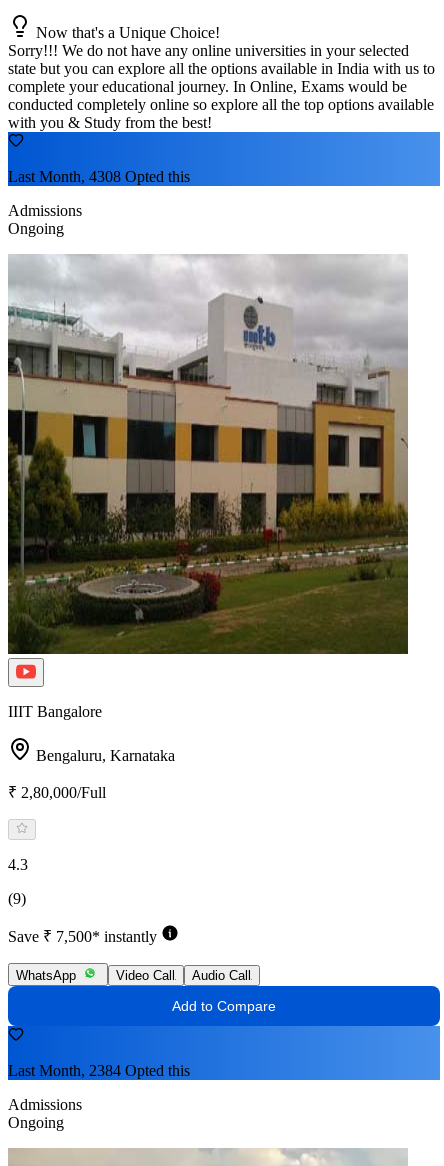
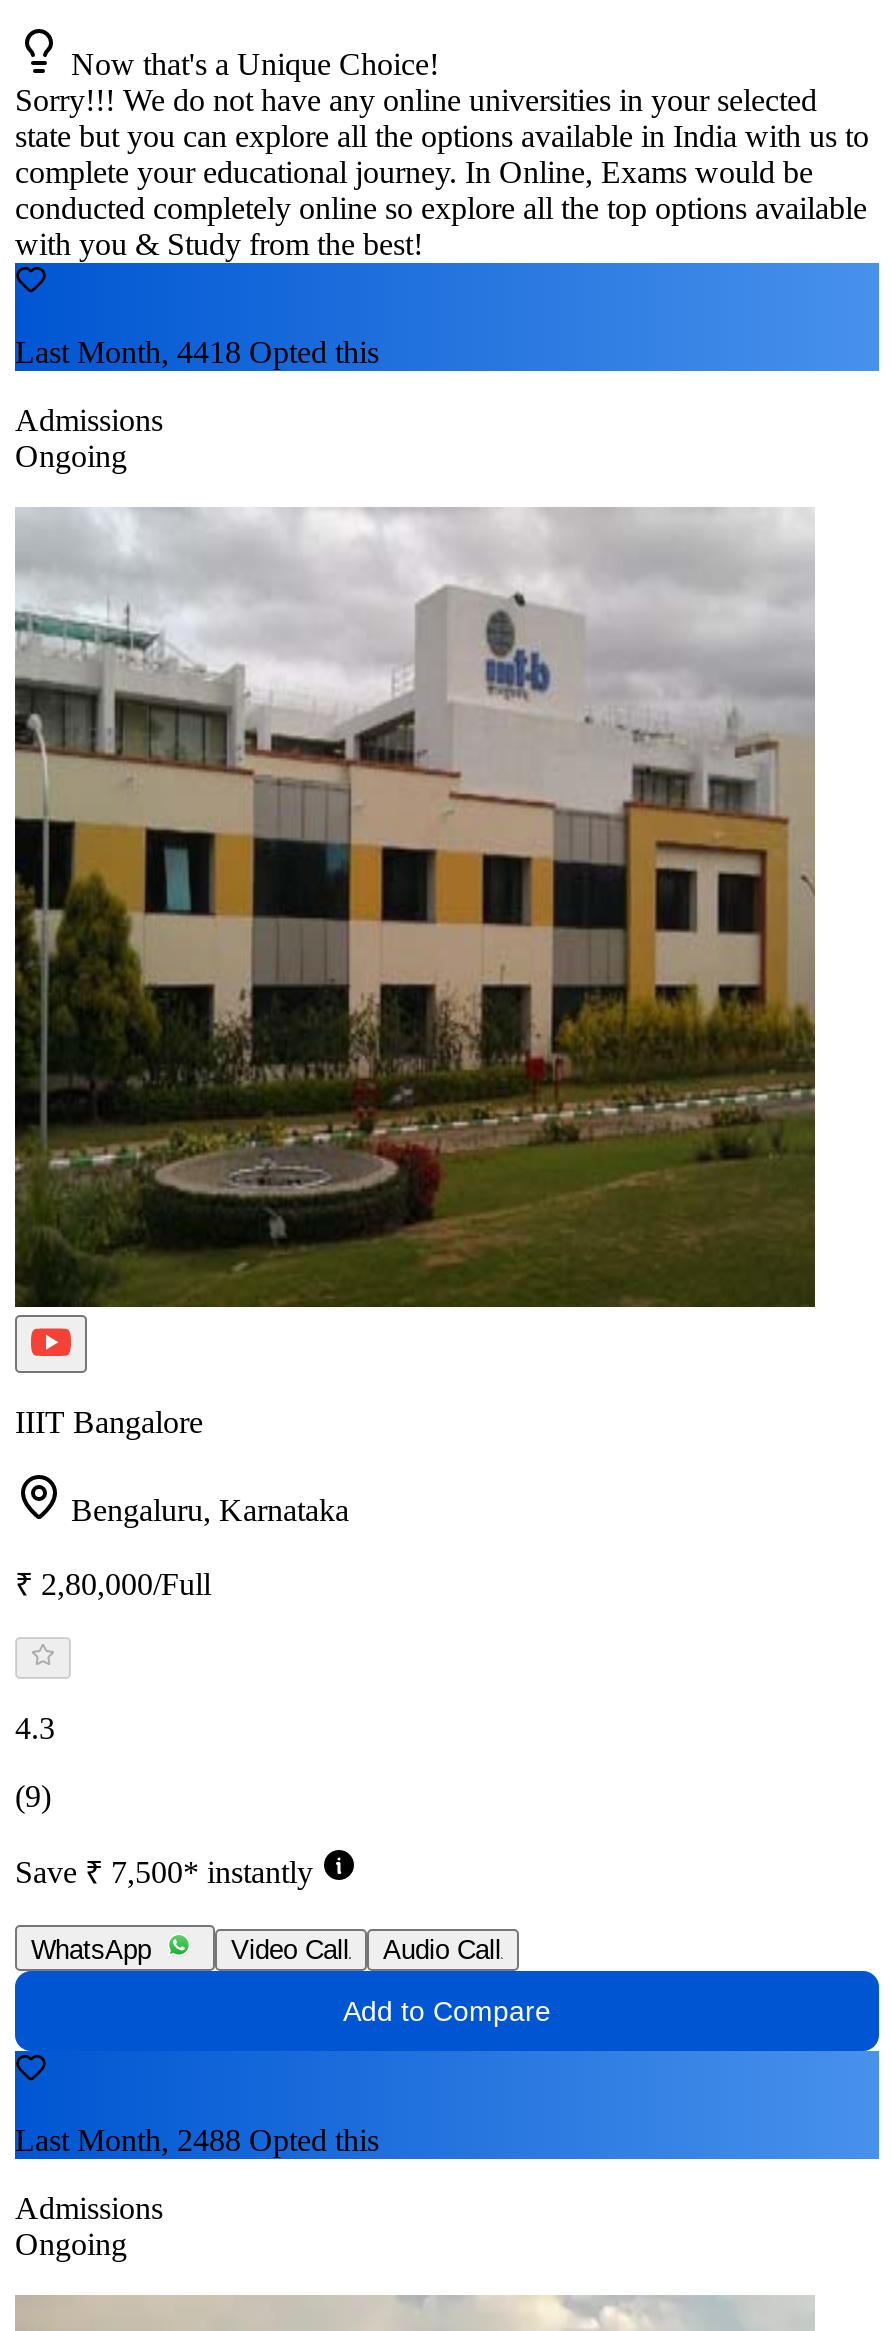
[8,168,190,185] Last Month, 4308 Opted this -> [15,334,379,368] Last Month, 4418 Opted this
[8,1062,190,1079] Last Month, 2384 Opted this -> [15,2122,379,2156] Last Month, 2488 Opted this

